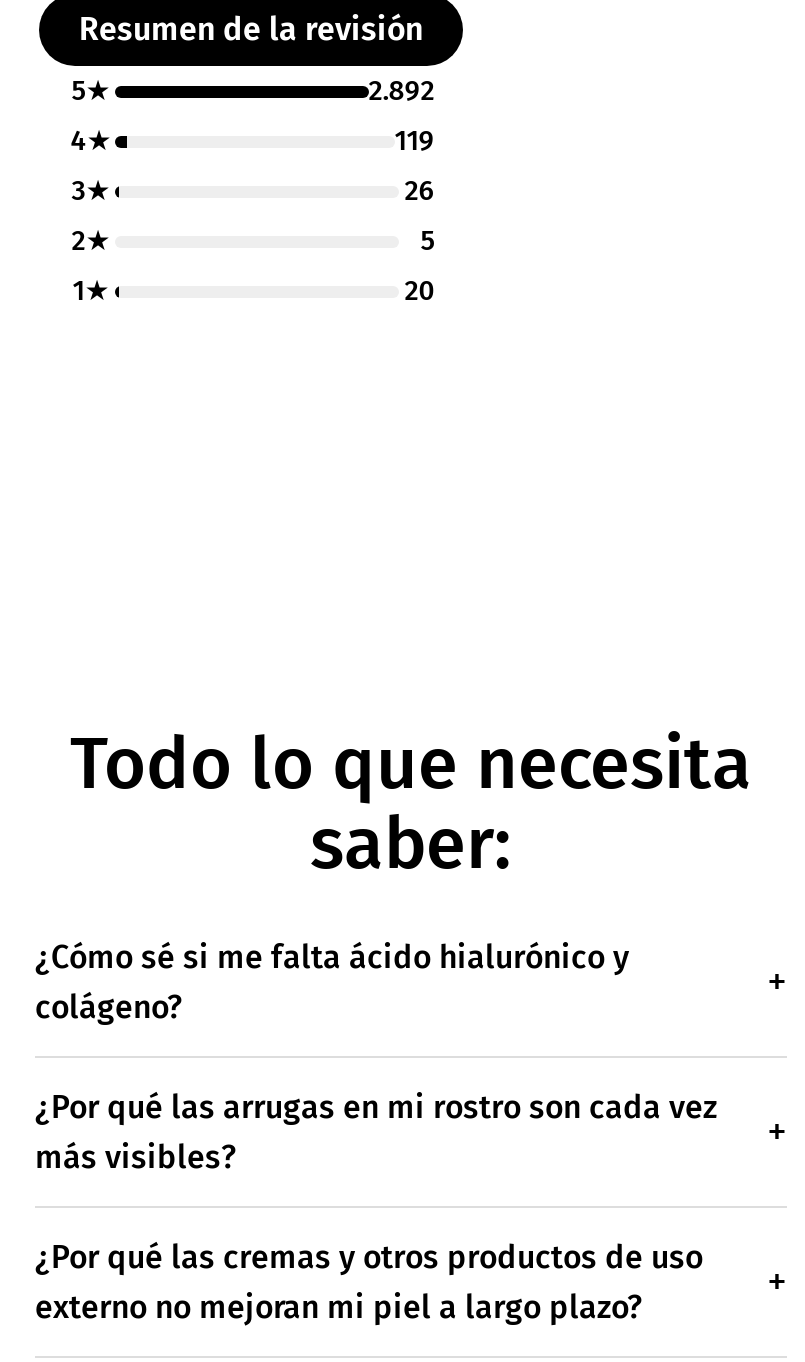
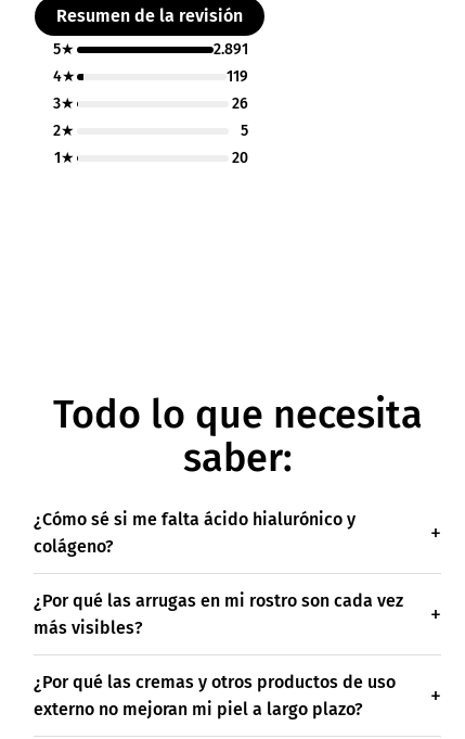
[369,74,435,108] 2.892 -> [213,40,248,59] 2.891

